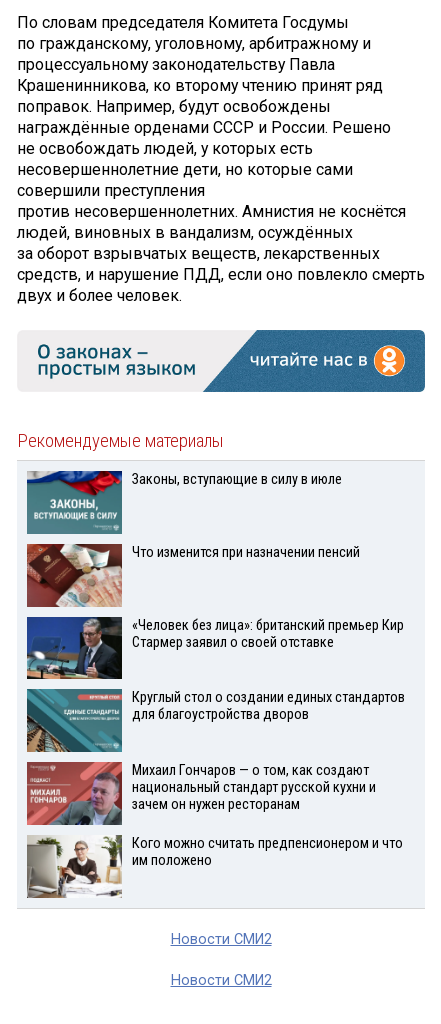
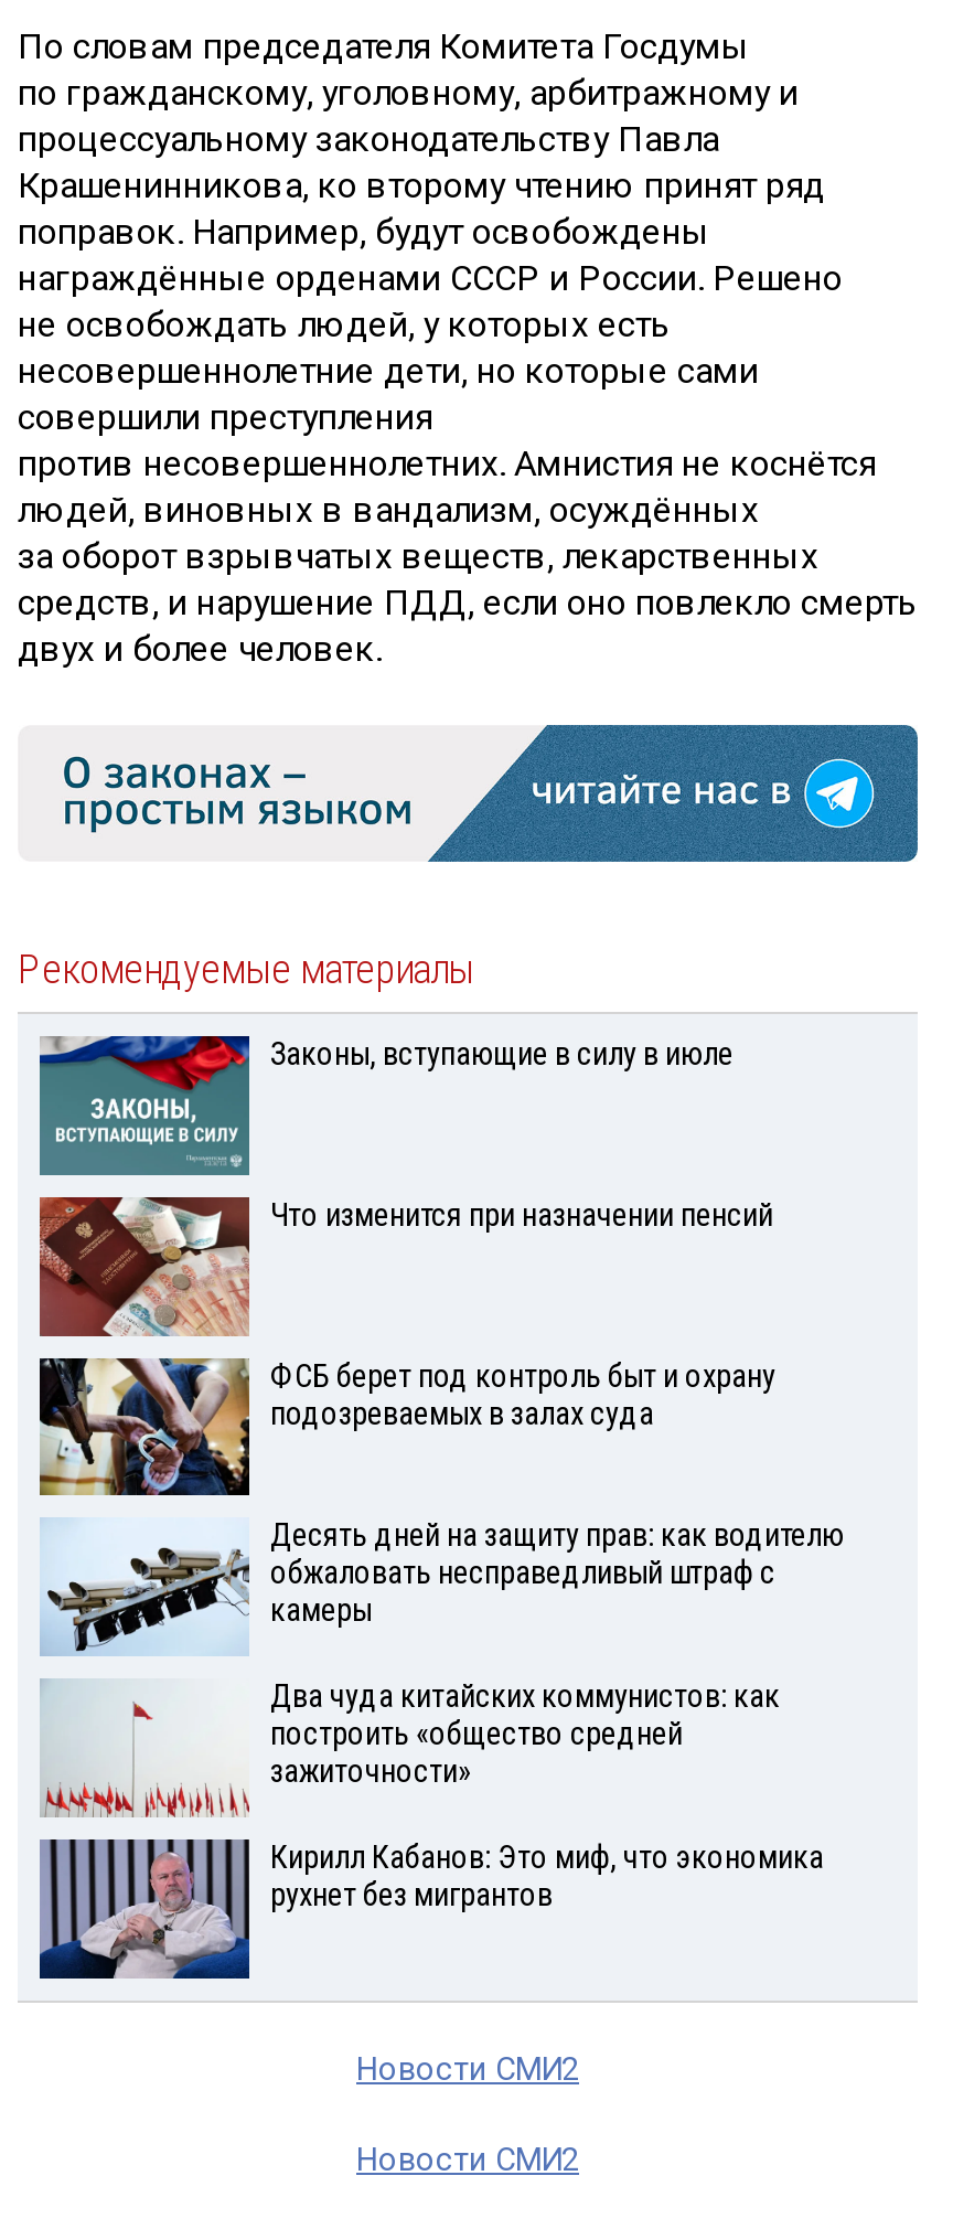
[373,345,405,377] [image] -> [803,758,874,829] [image]
[26,616,403,680] [image] | «Человек без лица»: британский премьер Кир | Стармер заявил о своей отставке -> [38,1356,775,1497] [image] | ФСБ берет под контроль быт и охрану | подозреваемых в залах суда
[26,688,404,753] [image] | Круглый стол о создании единых стандартов | для благоустройства дворов -> [40,1517,844,1656] [image] | Десять дней на защиту прав: как водителю | обжаловать несправедливый штраф с | камеры
[26,761,375,826] [image] | Михаил Гончаров — о том, как создают | национальный стандарт русской кухни и | зачем он нужен ресторанам -> [40,1678,780,1817] [image] | Два чуда китайских коммунистов: как | построить «общество средней | зажиточности»
[26,835,402,899] [image] | Кого можно считать предпенсионером и что | им положено -> [38,1837,824,1981] [image] | Кирилл Кабанов: Это миф, что экономика | рухнет без мигрантов

